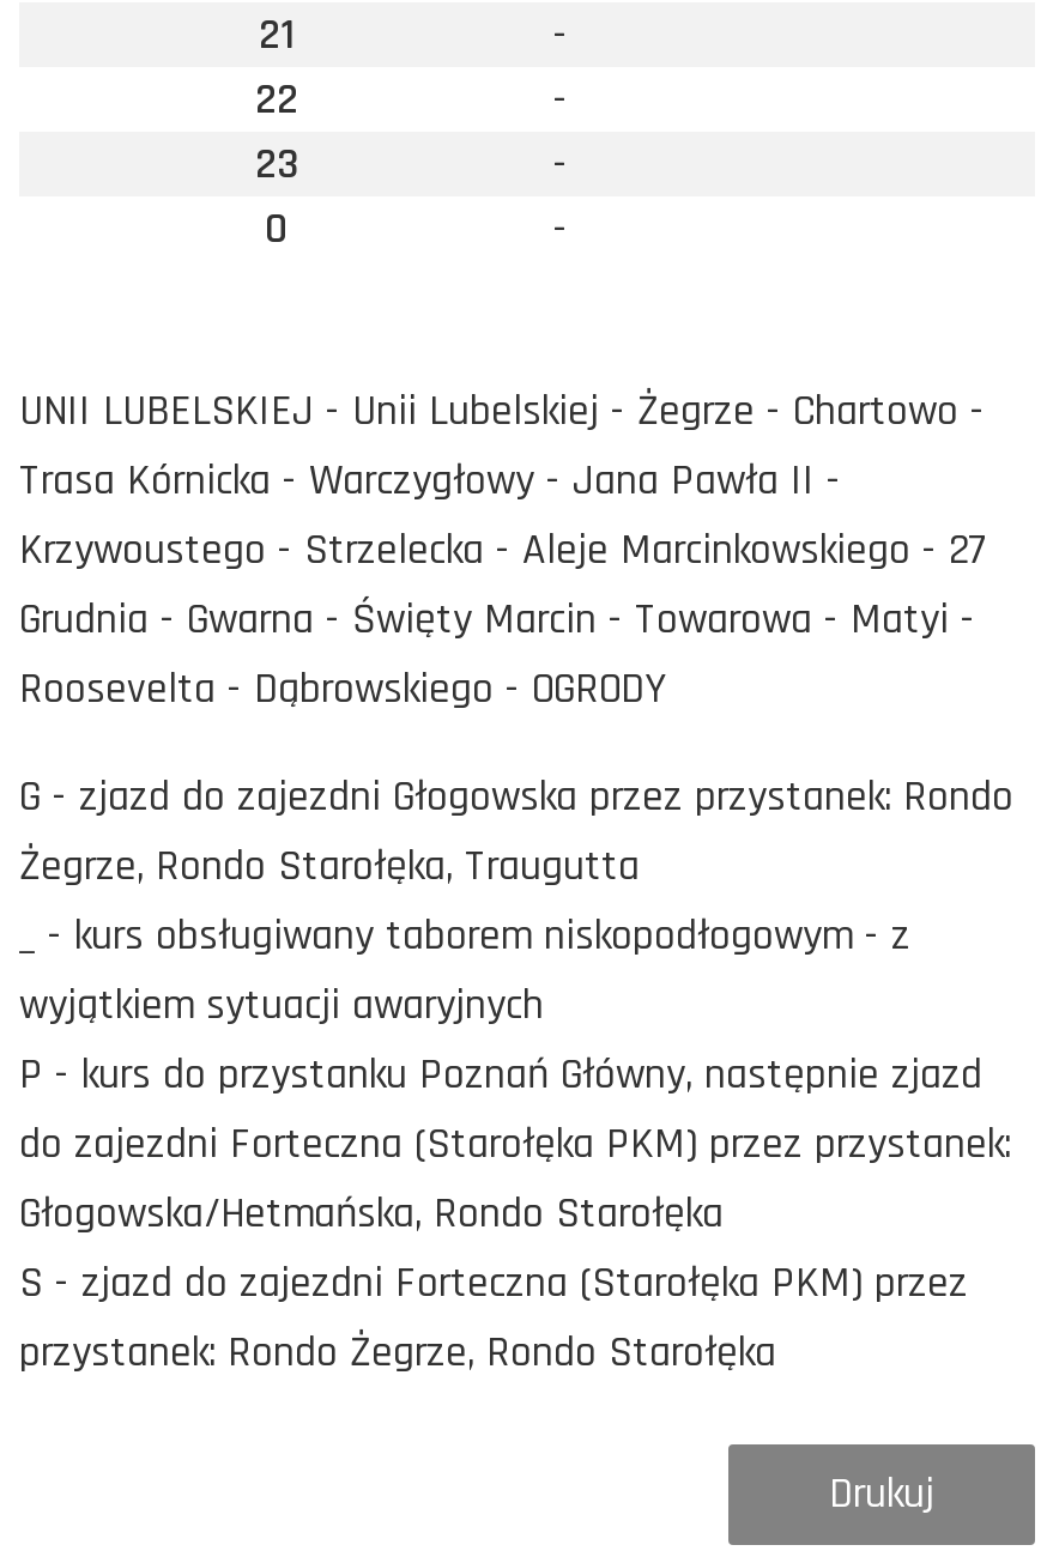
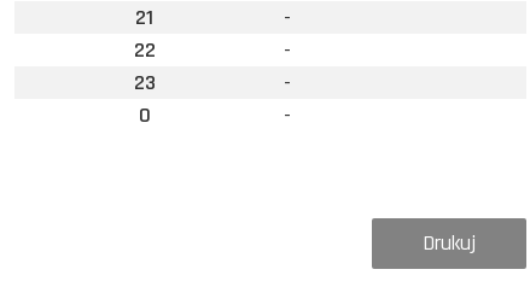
[19,383,1013,1380] UNII LUBELSKIEJ - Unii Lubelskiej - Żegrze - Chartowo - | Trasa Kórnicka - Warczygłowy - Jana Pawła II - | Krzywoustego - Strzelecka - Aleje Marcinkowskiego - 27 | Grudnia - Gwarna - Święty Marcin - Towarowa - Matyi - | Roosevelta - Dąbrowskiego - OGRODY | G - zjazd do zajezdni Głogowska przez przystanek: Rondo | Żegrze, Rondo Starołęka, Traugutta | _ - kurs obsługiwany taborem niskopodłogowym - z | wyjątkiem sytuacji awaryjnych | P - kurs do przystanku Poznań Główny, następnie zjazd | do zajezdni Forteczna (Starołęka PKM) przez przystanek: | Głogowska/Hetmańska, Rondo Starołęka | S - zjazd do zajezdni Forteczna (Starołęka PKM) przez | przystanek: Rondo Żegrze, Rondo Starołęka -> none

